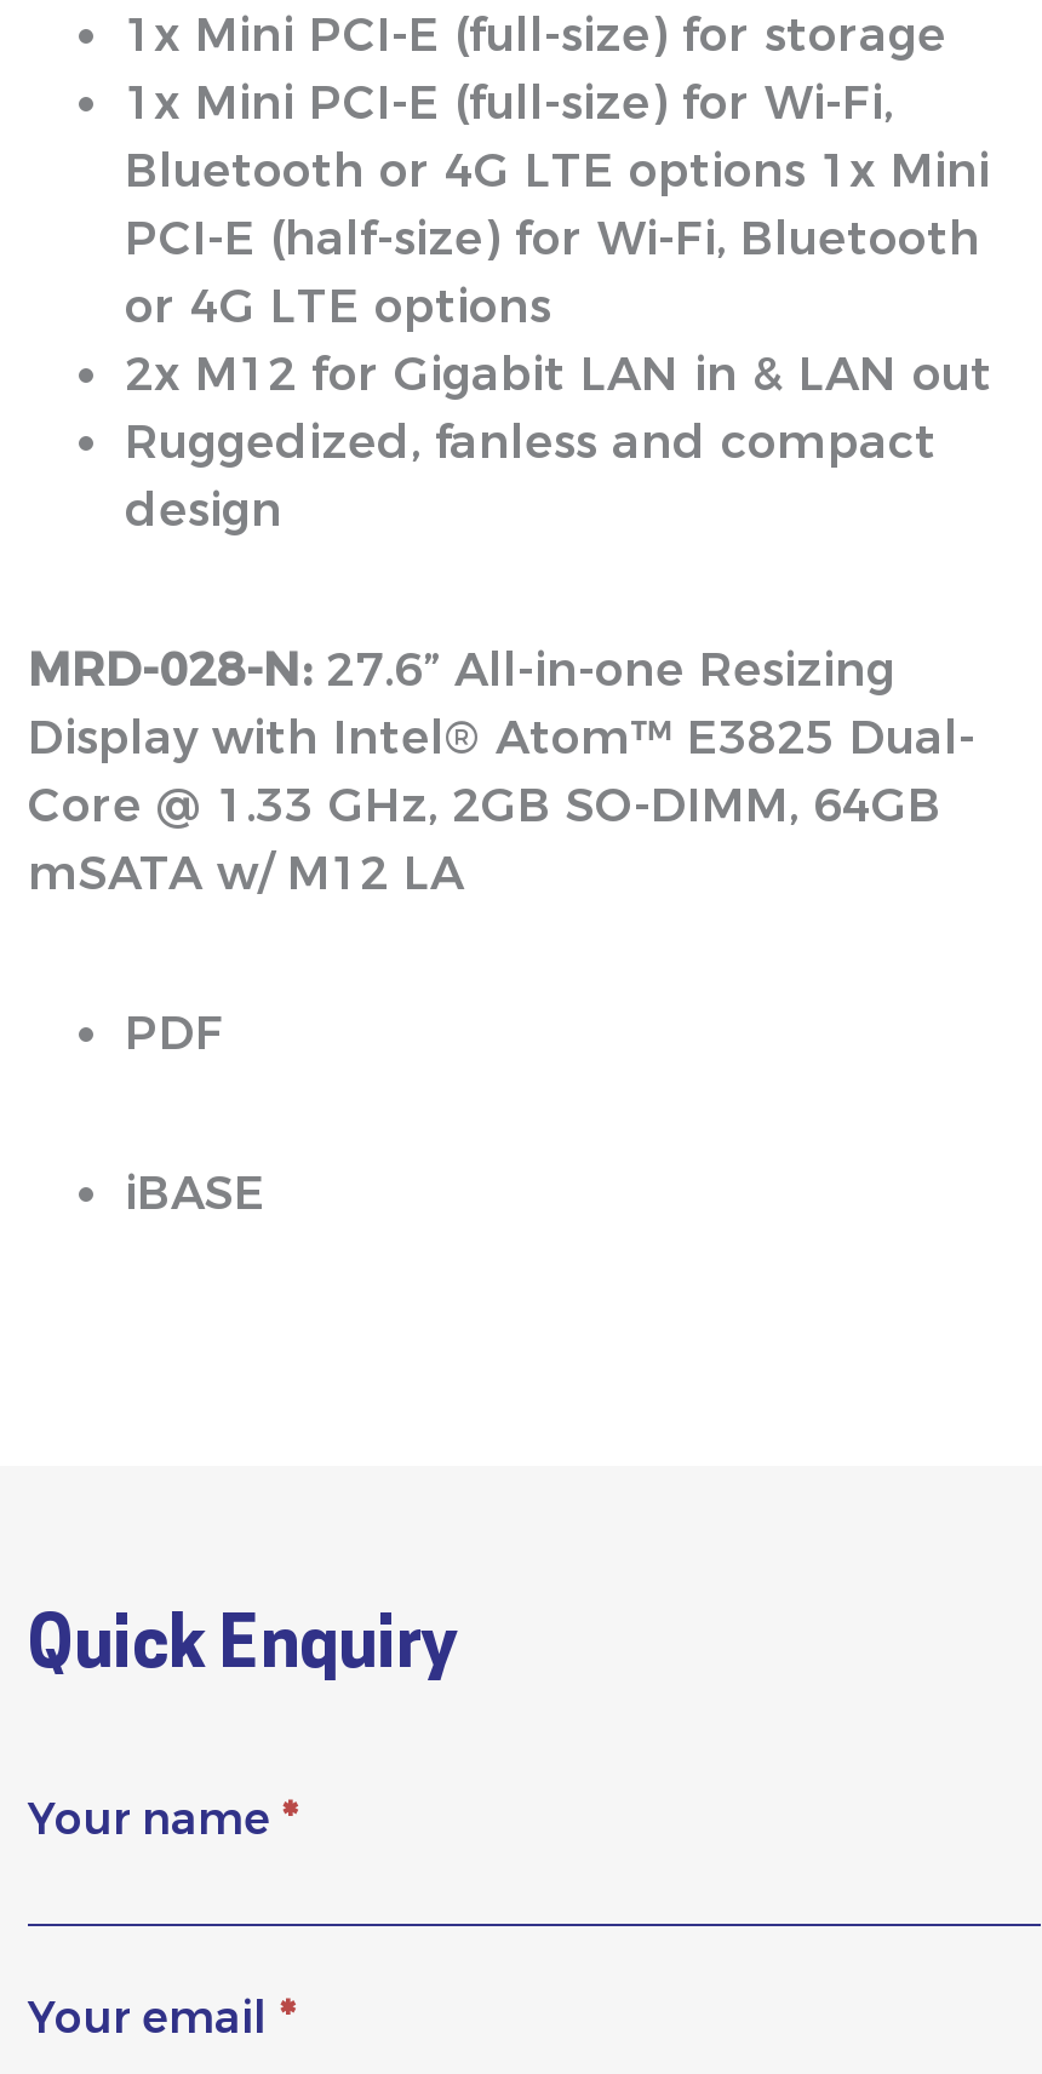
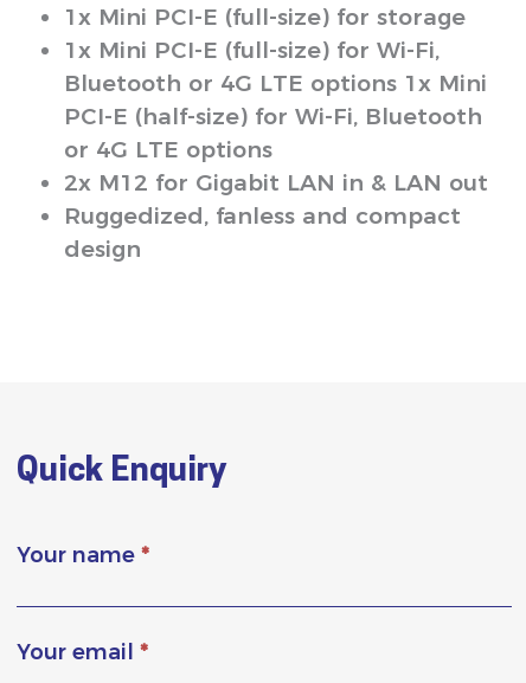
[28,641,975,1220] MRD-028-N: 27.6” All-in-one Resizing | Display with Intel® Atom™ E3825 Dual- | Core @ 1.33 GHz, 2GB SO-DIMM, 64GB | mSATA w/ M12 LA | PDF | iBASE -> none

